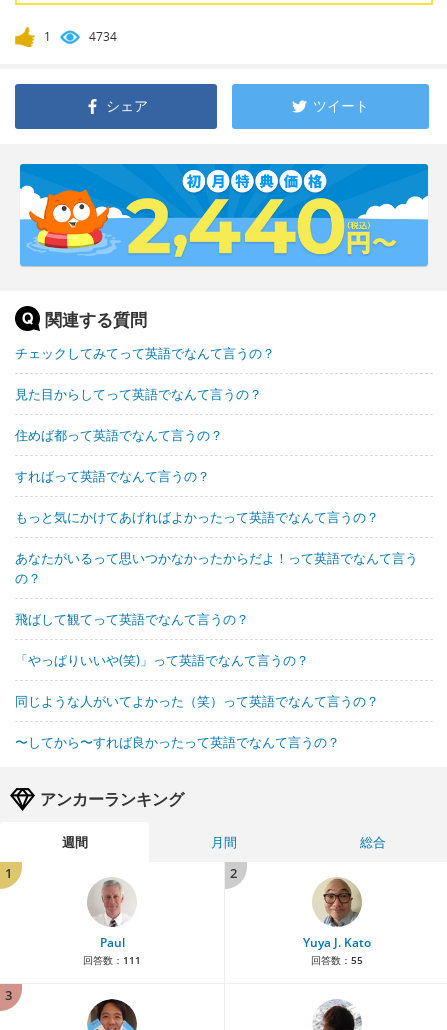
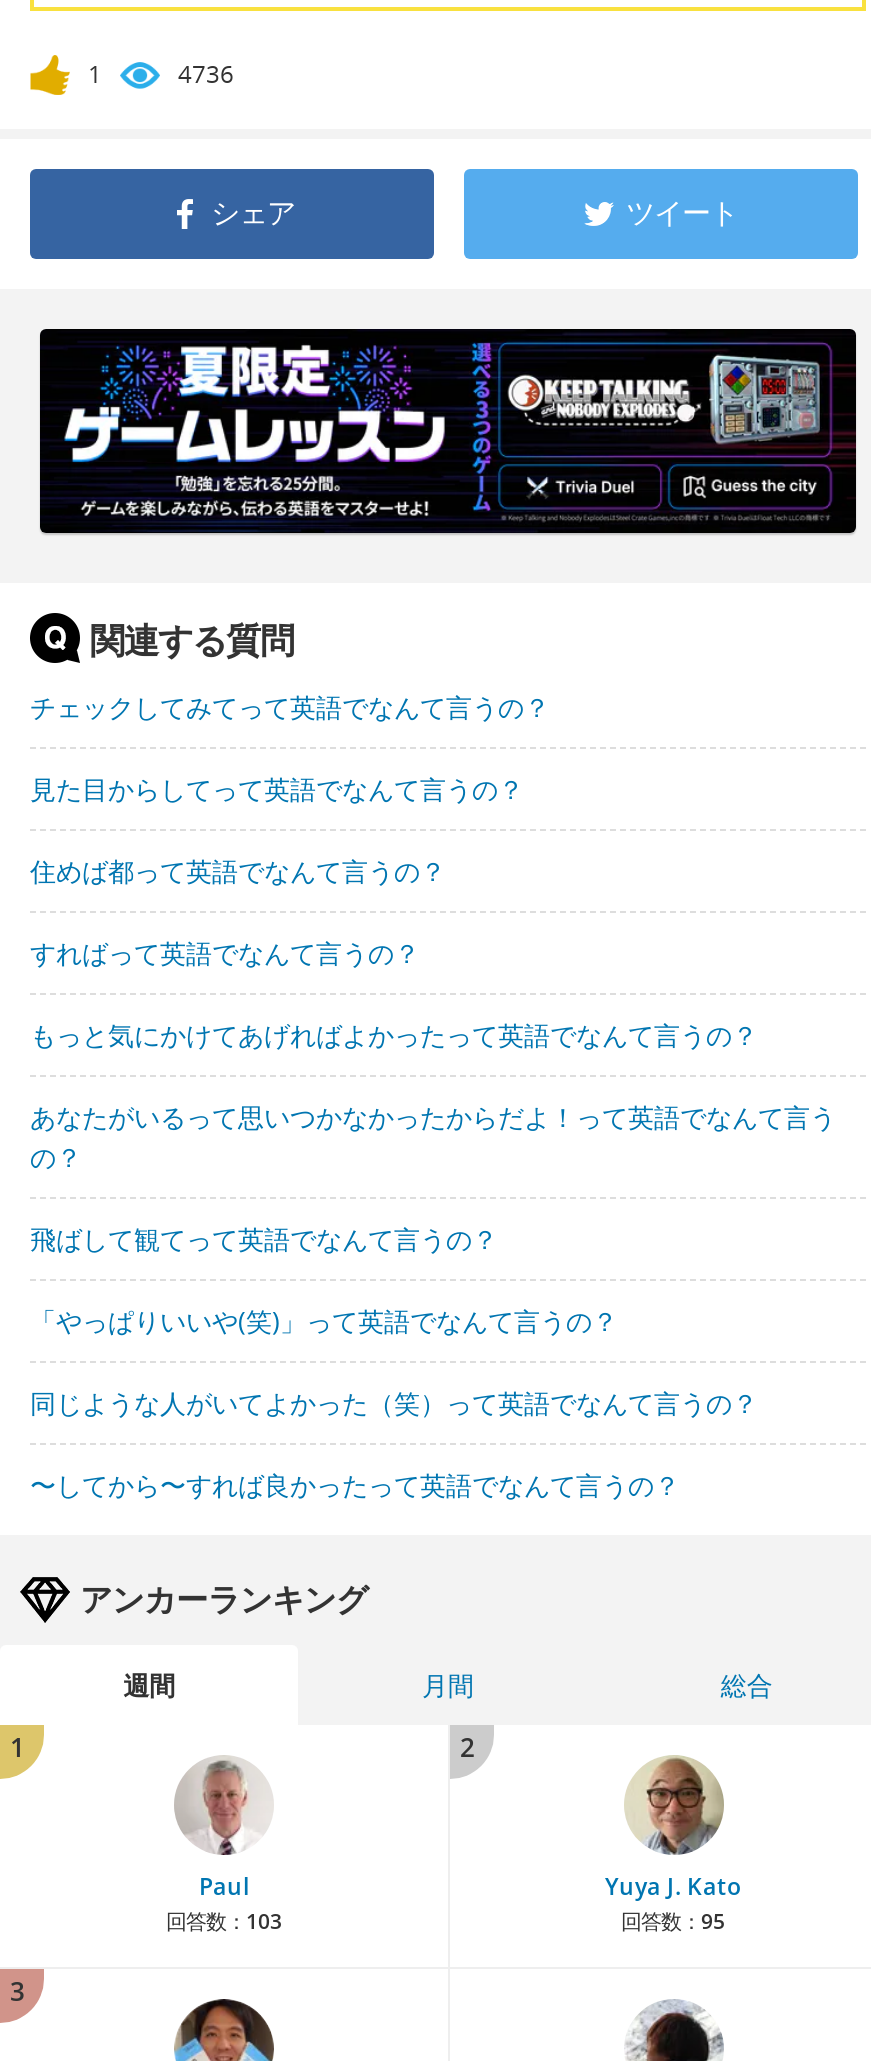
[89,28,117,45] 4734 -> [178,57,234,91] 4736
[19,163,429,267] [image] -> [38,327,858,535] [image]
[83,953,141,967] 回答数：111 -> [166,1907,282,1935] 回答数：103
[310,953,362,967] 回答数：55 -> [621,1907,725,1935] 回答数：95

